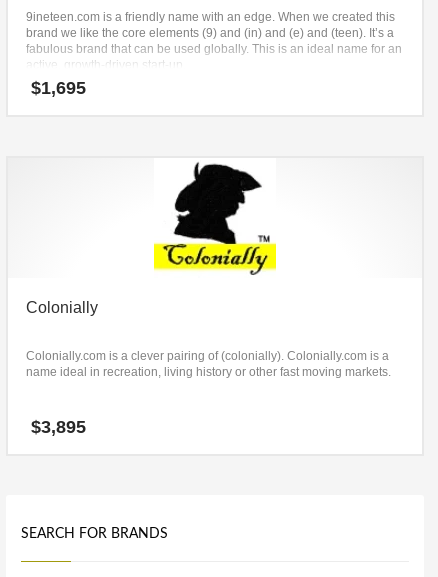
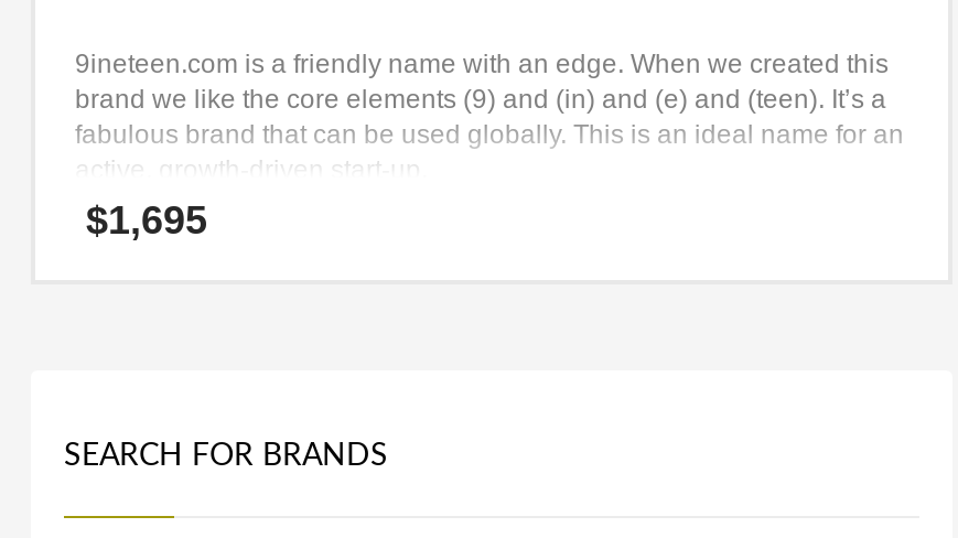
[26,162,391,437] [image] | Colonially | Colonially.com is a clever pairing of (colonially). Colonially.com is a | name ideal in recreation, living history or other fast moving markets. | $3,895 -> none

